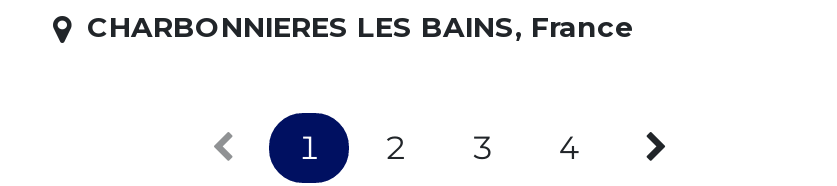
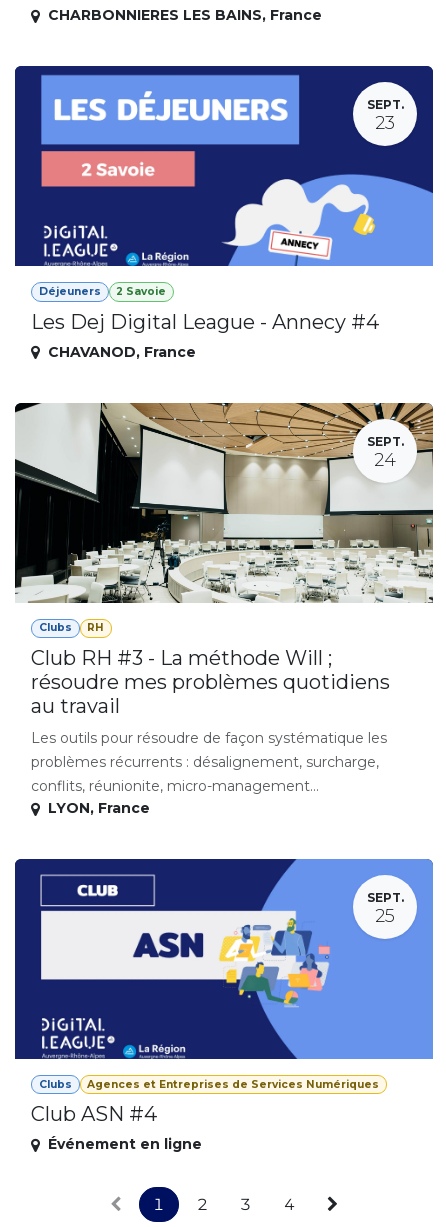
none -> [14,65,434,267] [image] | SEPT. | 23
none -> [14,402,434,604] [image] | SEPT. | 24
none -> [14,858,434,1060] [image] | SEPT. | 25
none -> [31,285,379,361] Déjeuners | 2 Savoie | Les Dej Digital League - Annecy #4 | CHAVANOD, France
none -> [31,621,390,817] Clubs | RH | Club RH #3 - La méthode Will ; | résoudre mes problèmes quotidiens | au travail | Les outils pour résoudre de façon systématique les | problèmes récurrents : désalignement, surcharge, | conflits, réunionite, micro-management... | LYON, France
none -> [31,1078,379,1153] Clubs | Agences et Entreprises de Services Numériques | Club ASN #4 | Événement en ligne

